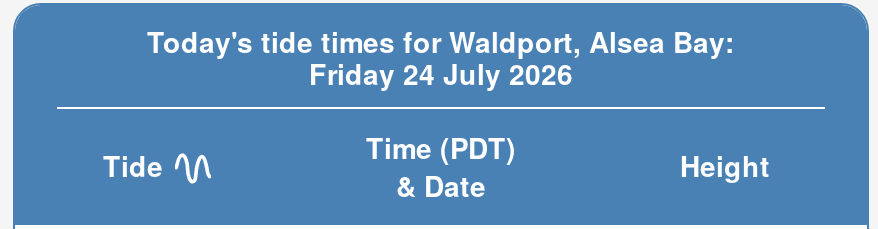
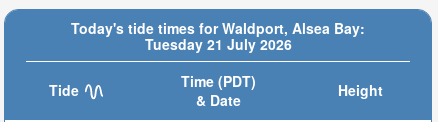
[309,53,573,93] Friday 24 July 2026 -> [144,34,291,54] Tuesday 21 July 2026

